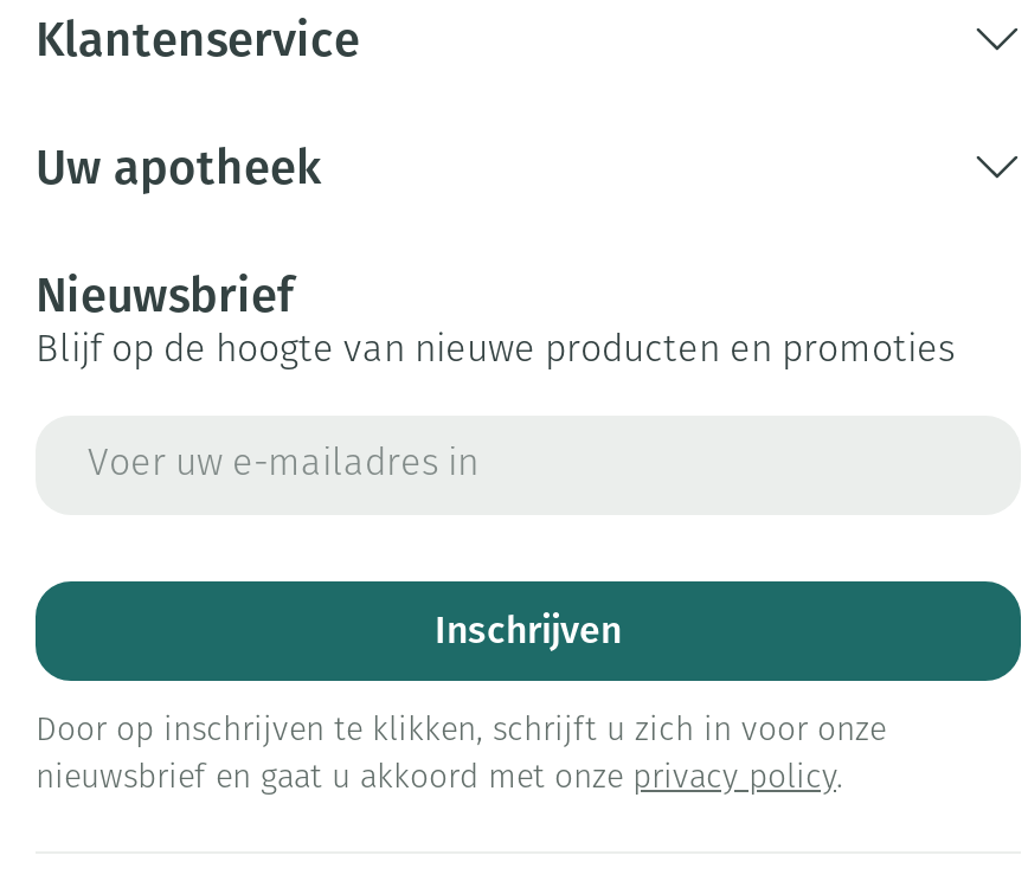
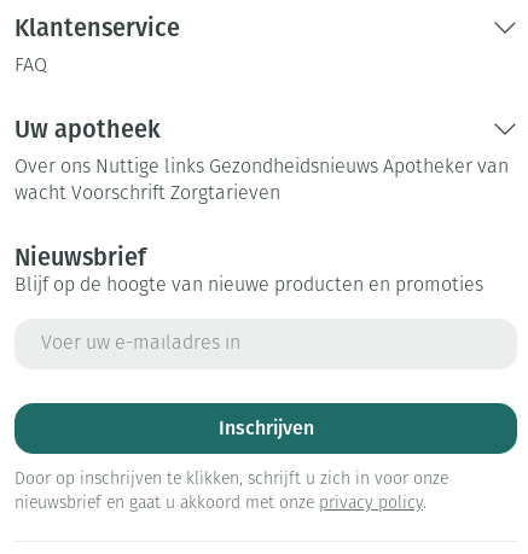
none -> [14,57,47,76] FAQ
none -> [14,158,509,204] Over ons Nuttige links Gezondheidsnieuws Apotheker van | wacht Voorschrift Zorgtarieven

